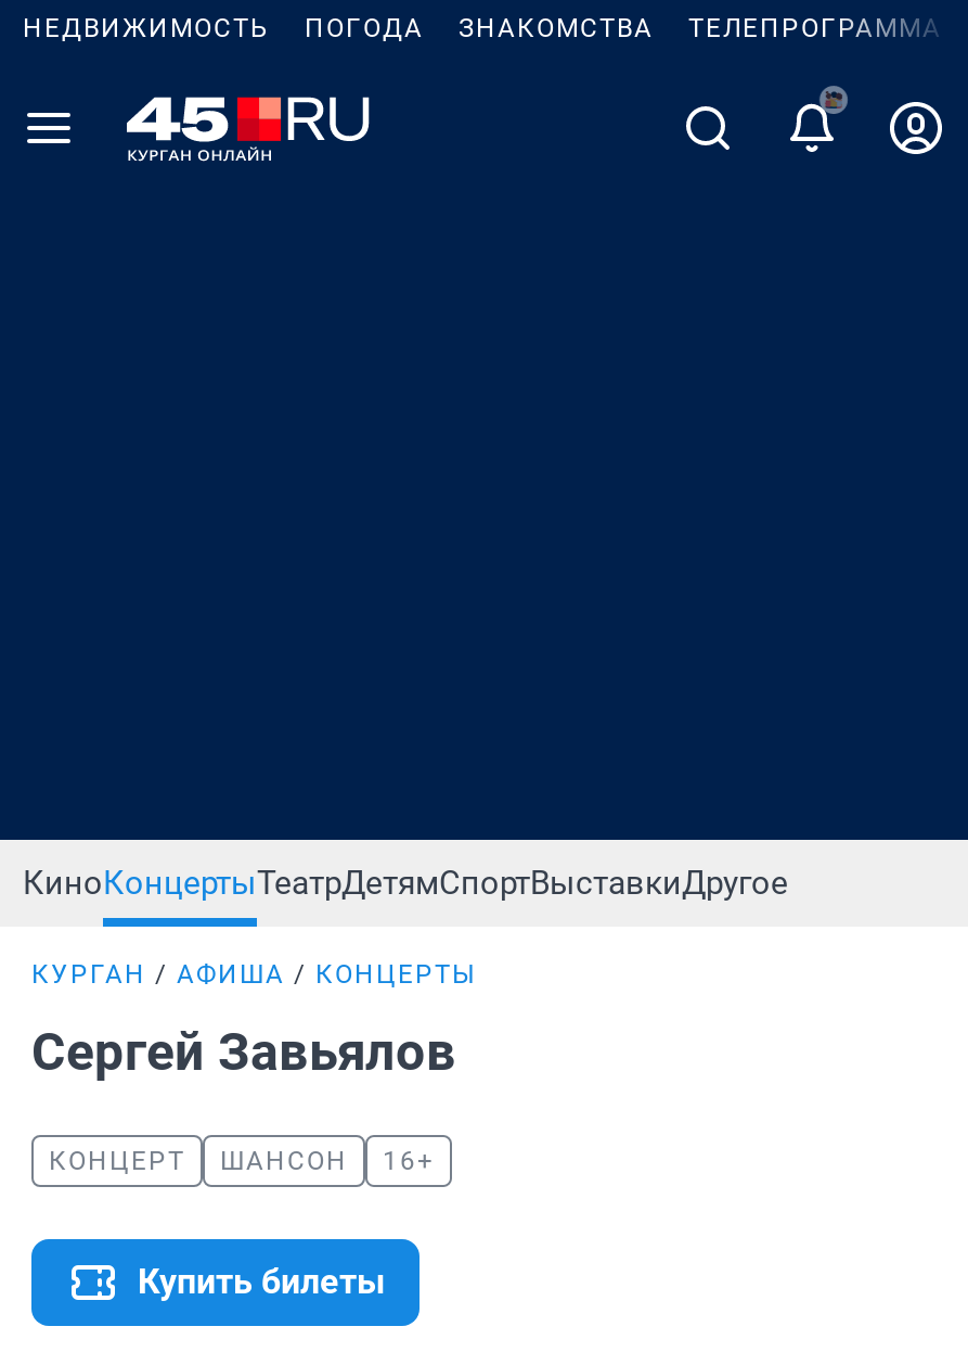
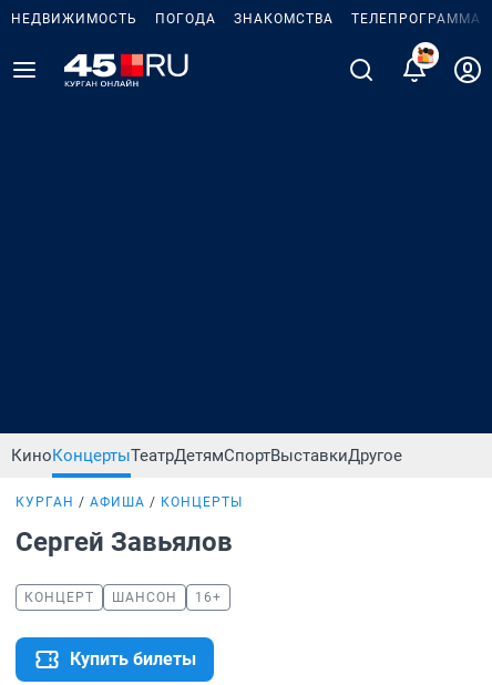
[827,85,844,115] 2 -> none

